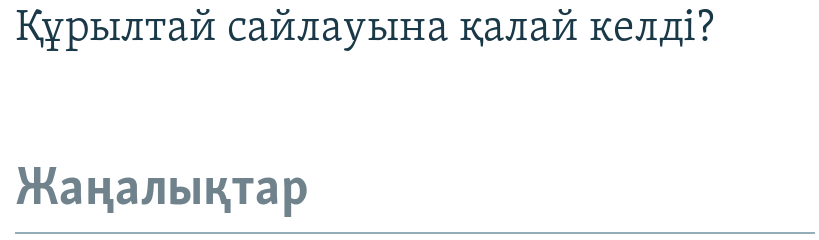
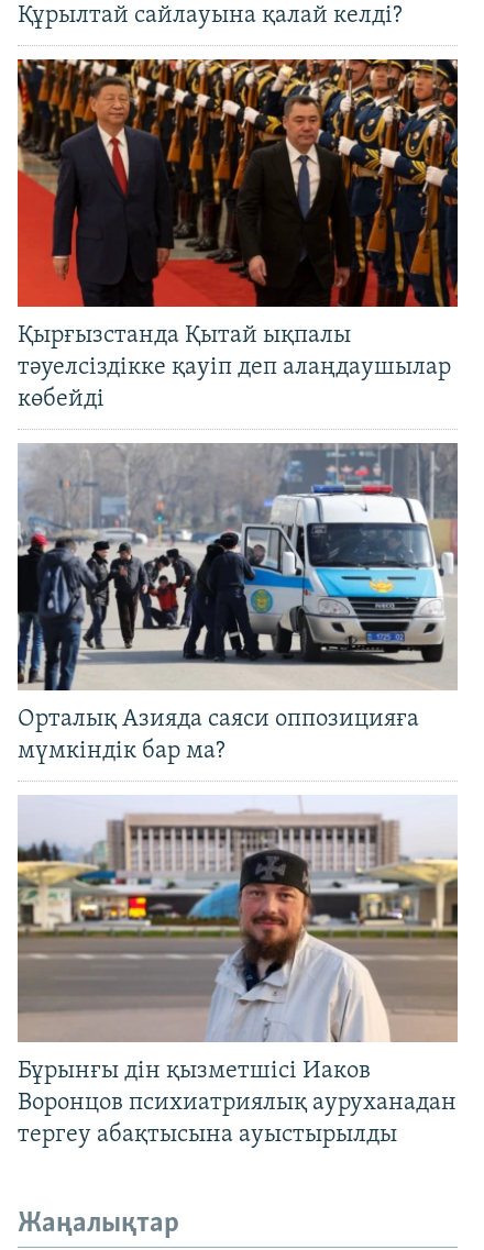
none -> [16,58,459,412] [image] | Қырғызстанда Қытай ықпалы | тәуелсіздікке қауіп деп алаңдаушылар | көбейді
none -> [16,442,459,764] [image] | Орталық Азияда саяси оппозицияға | мүмкіндік бар ма?
none -> [16,796,459,1148] [image] | Бұрынғы дін қызметшісі Иаков | Воронцов психиатриялық ауруханадан | тергеу абақтысына ауыстырылды

